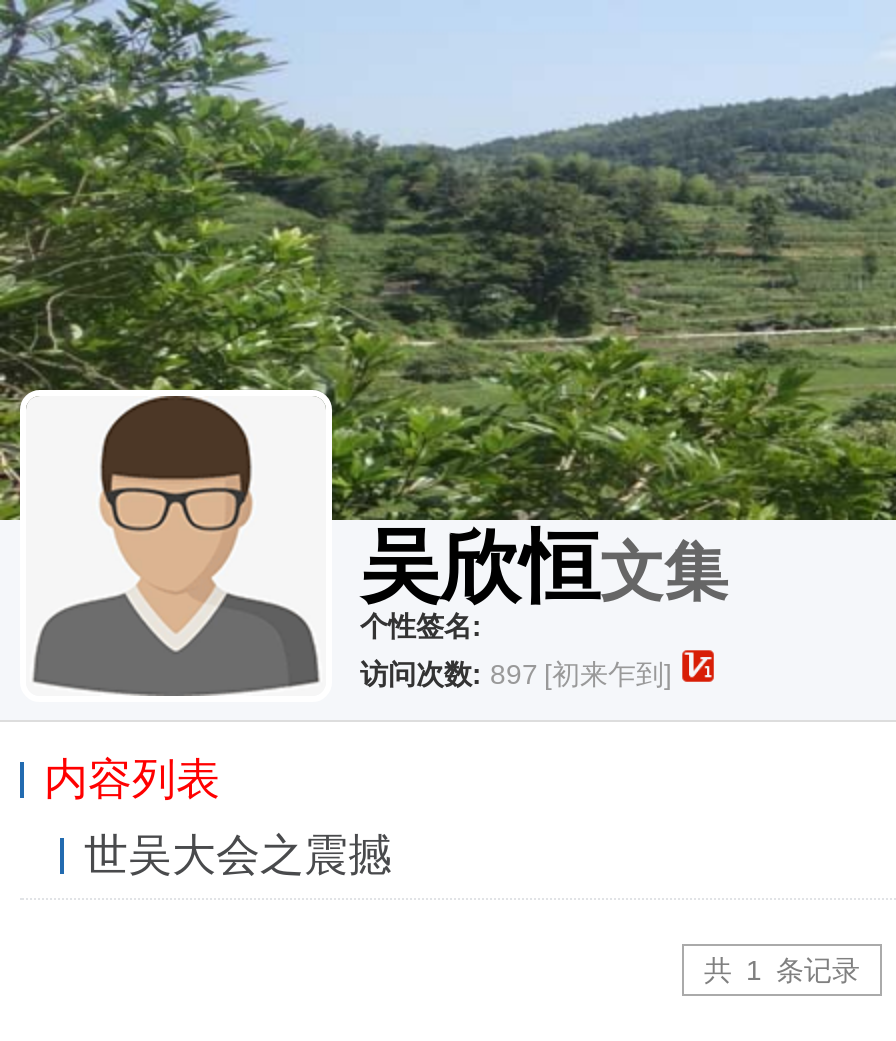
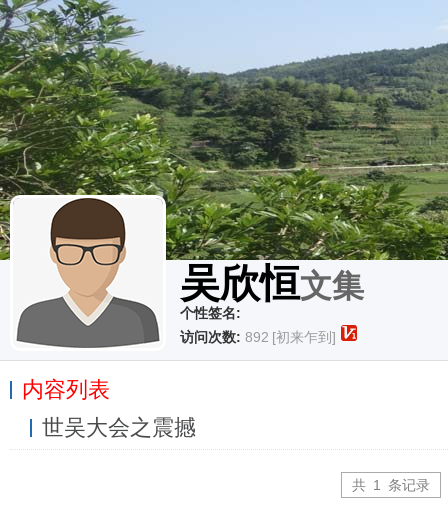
[360,658,680,690] 访问次数: 897 [初来乍到] -> [180,329,340,345] 访问次数: 892 [初来乍到]

